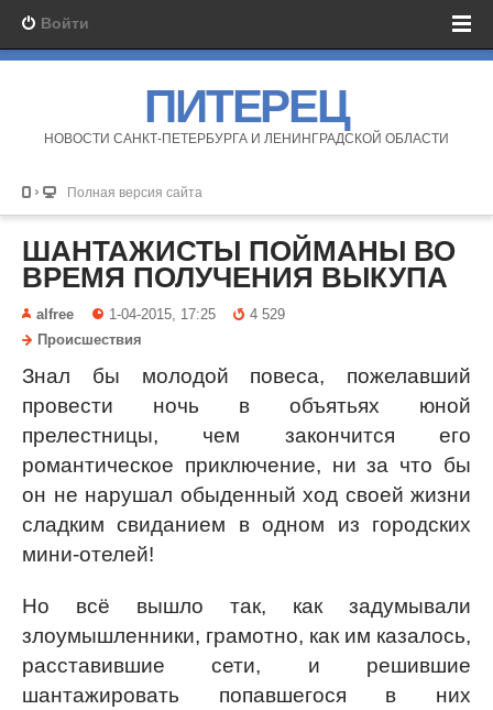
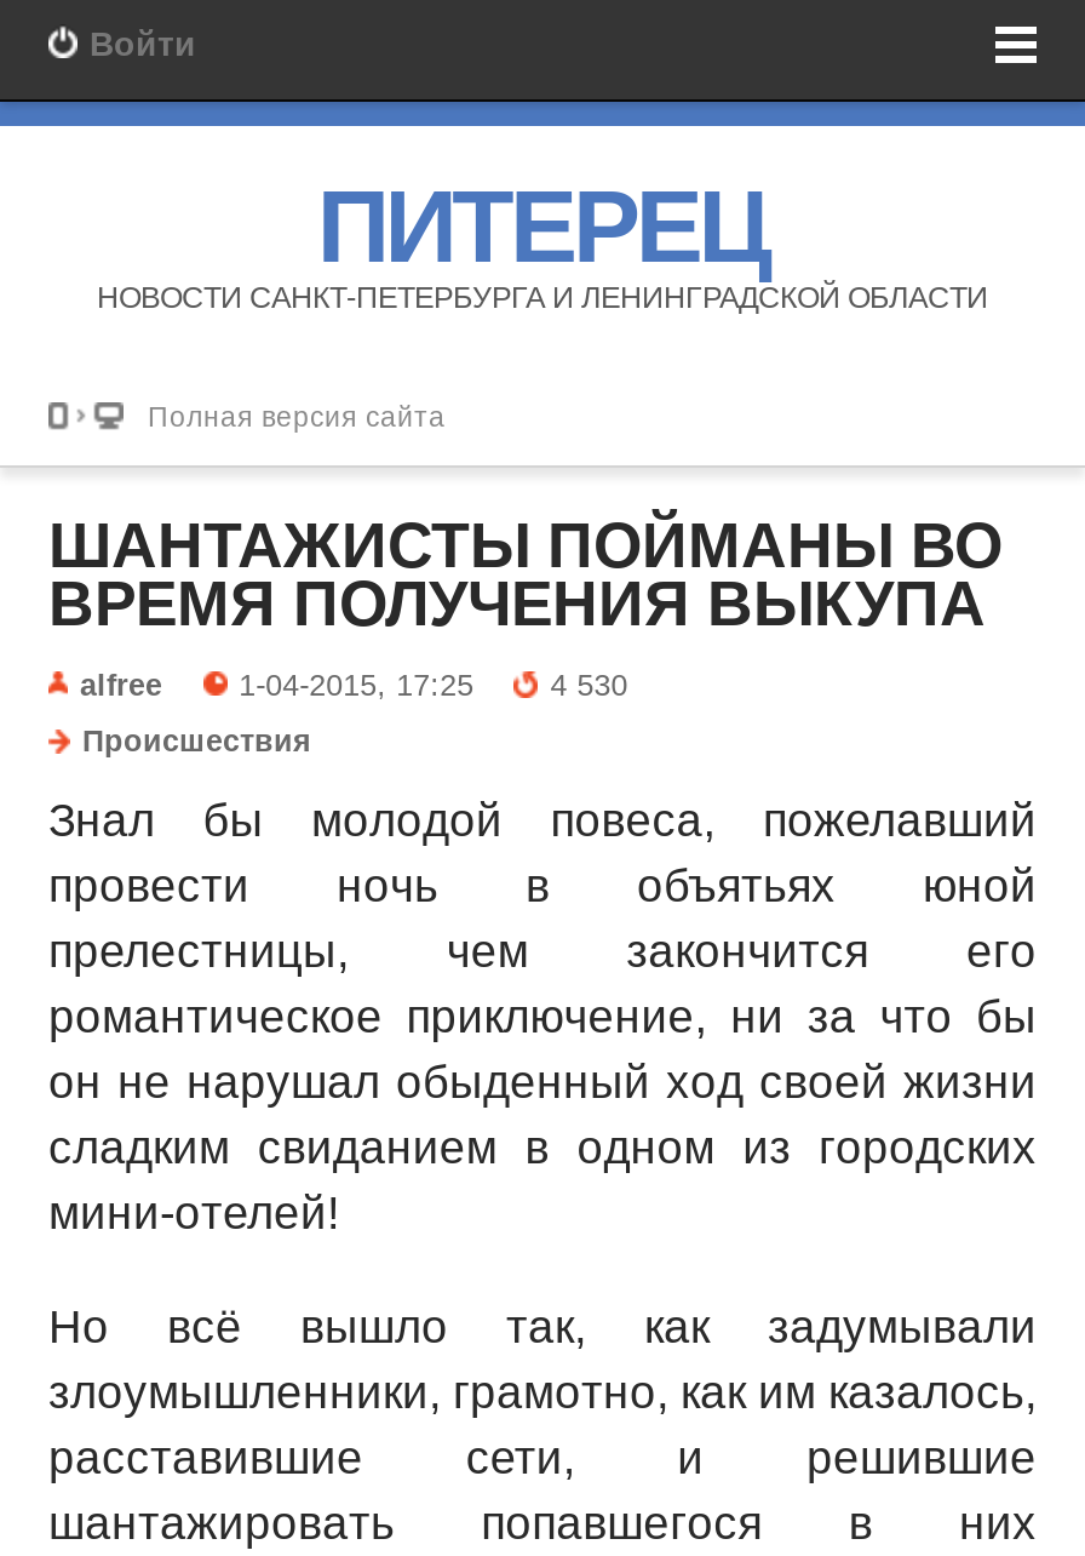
[250,307,285,323] 4 529 -> [550,669,628,703] 4 530

